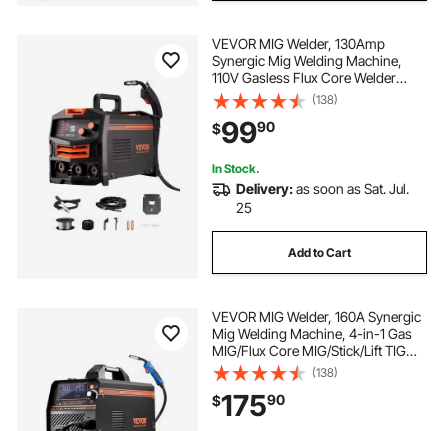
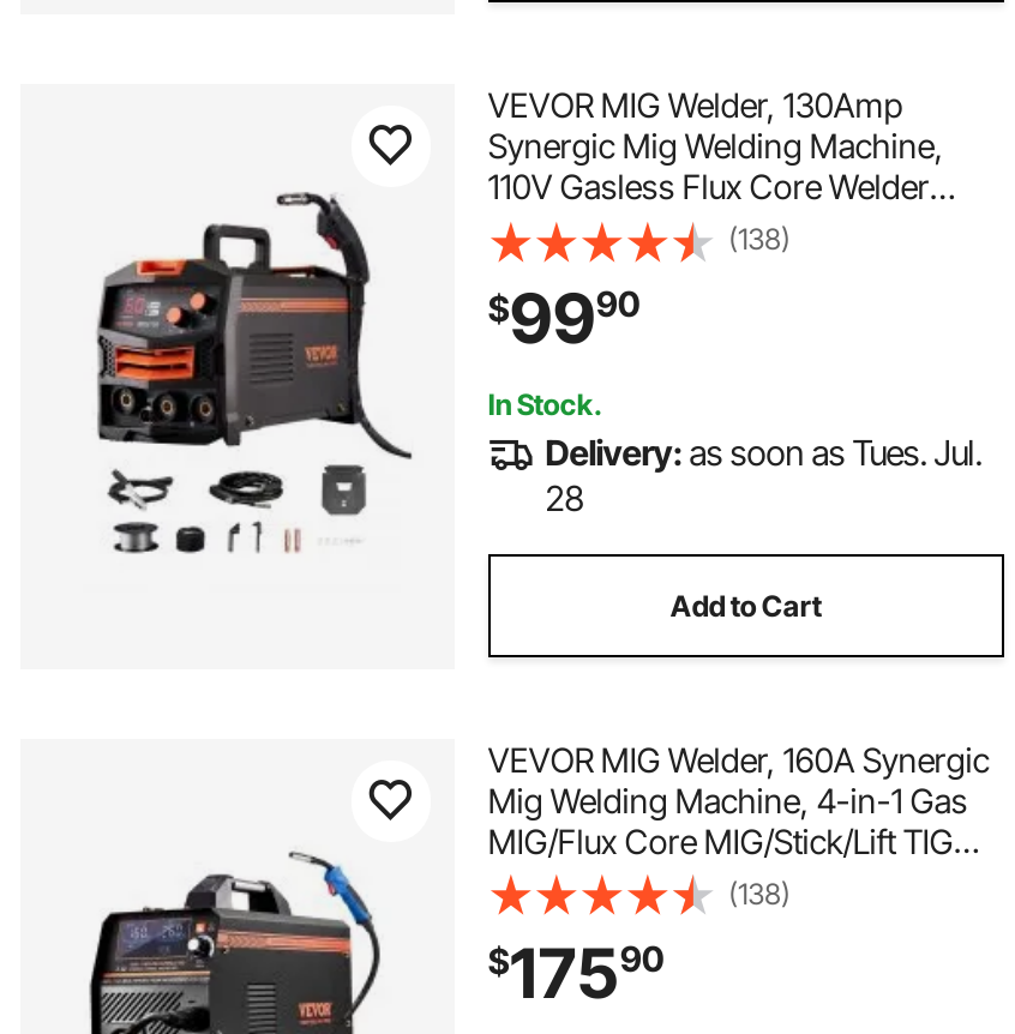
[236,180,409,197] Delivery: as soon as Sat. Jul. -> [545,431,982,472] Delivery: as soon as Tues. Jul.
[236,199,252,216] 25 -> [545,477,584,518] 28

